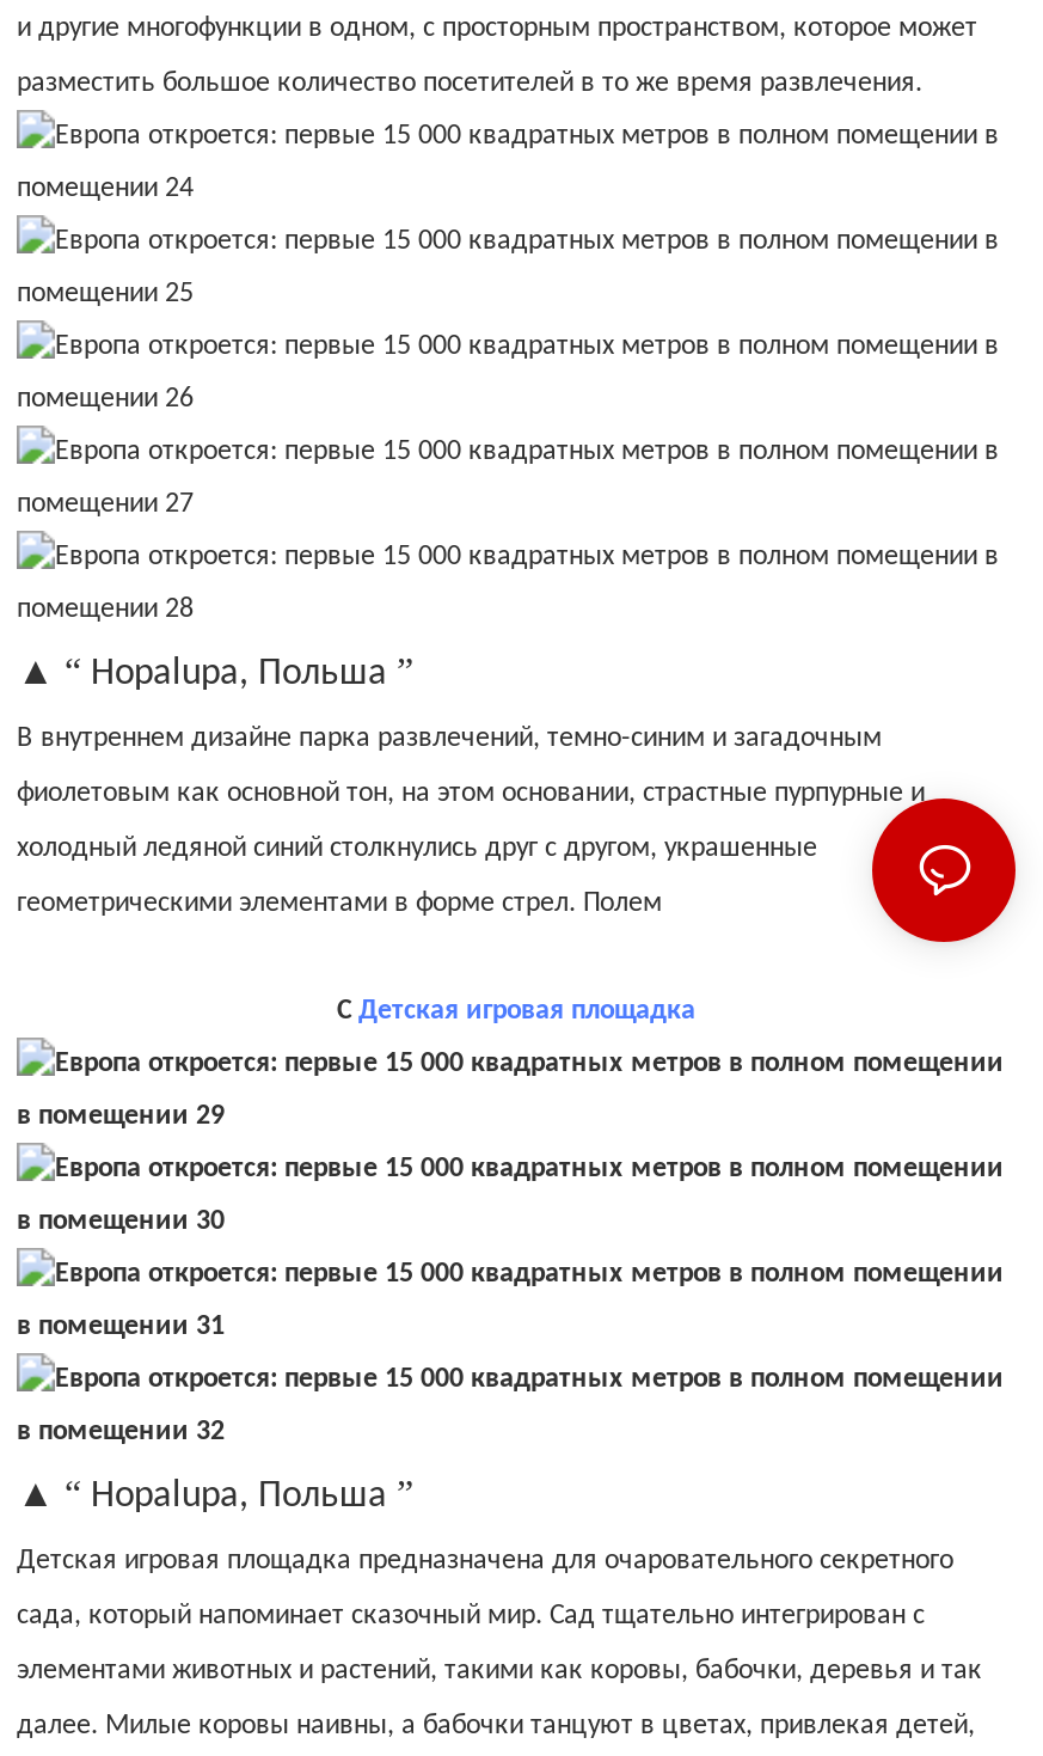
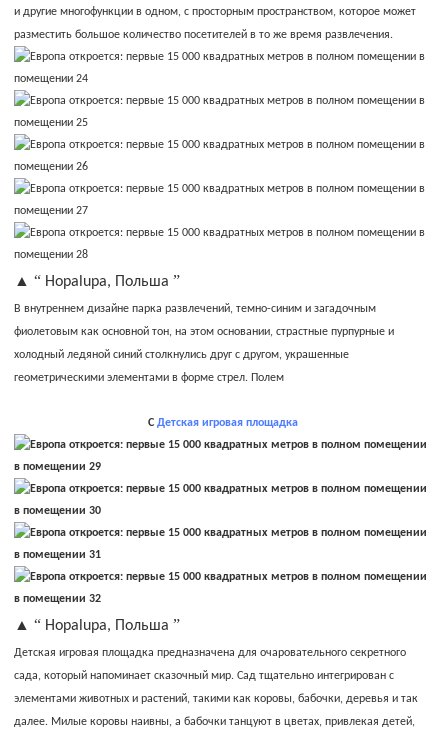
[867,796,1020,947] [image] -> none

